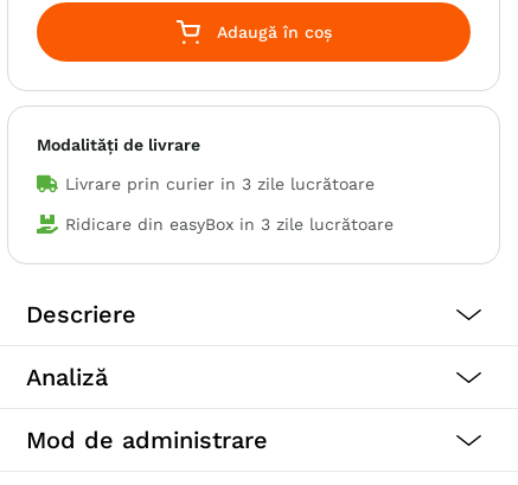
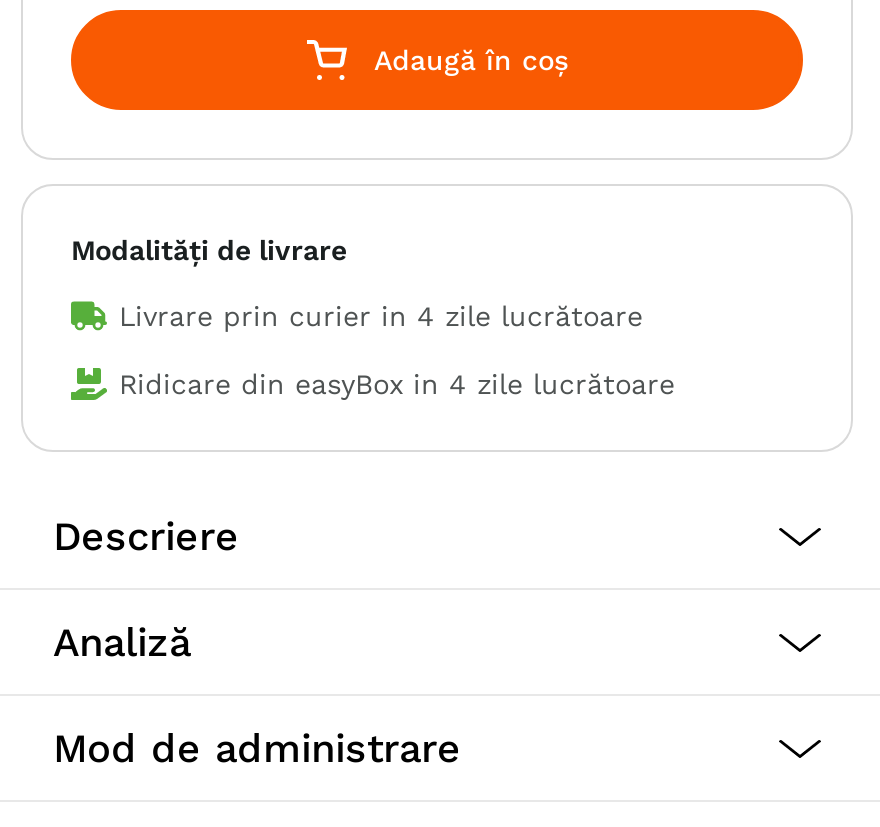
[65,174,375,193] Livrare prin curier in 3 zile lucrătoare -> [119,300,643,332] Livrare prin curier in 4 zile lucrătoare
[65,215,394,234] Ridicare din easyBox in 3 zile lucrătoare -> [119,368,675,400] Ridicare din easyBox in 4 zile lucrătoare

